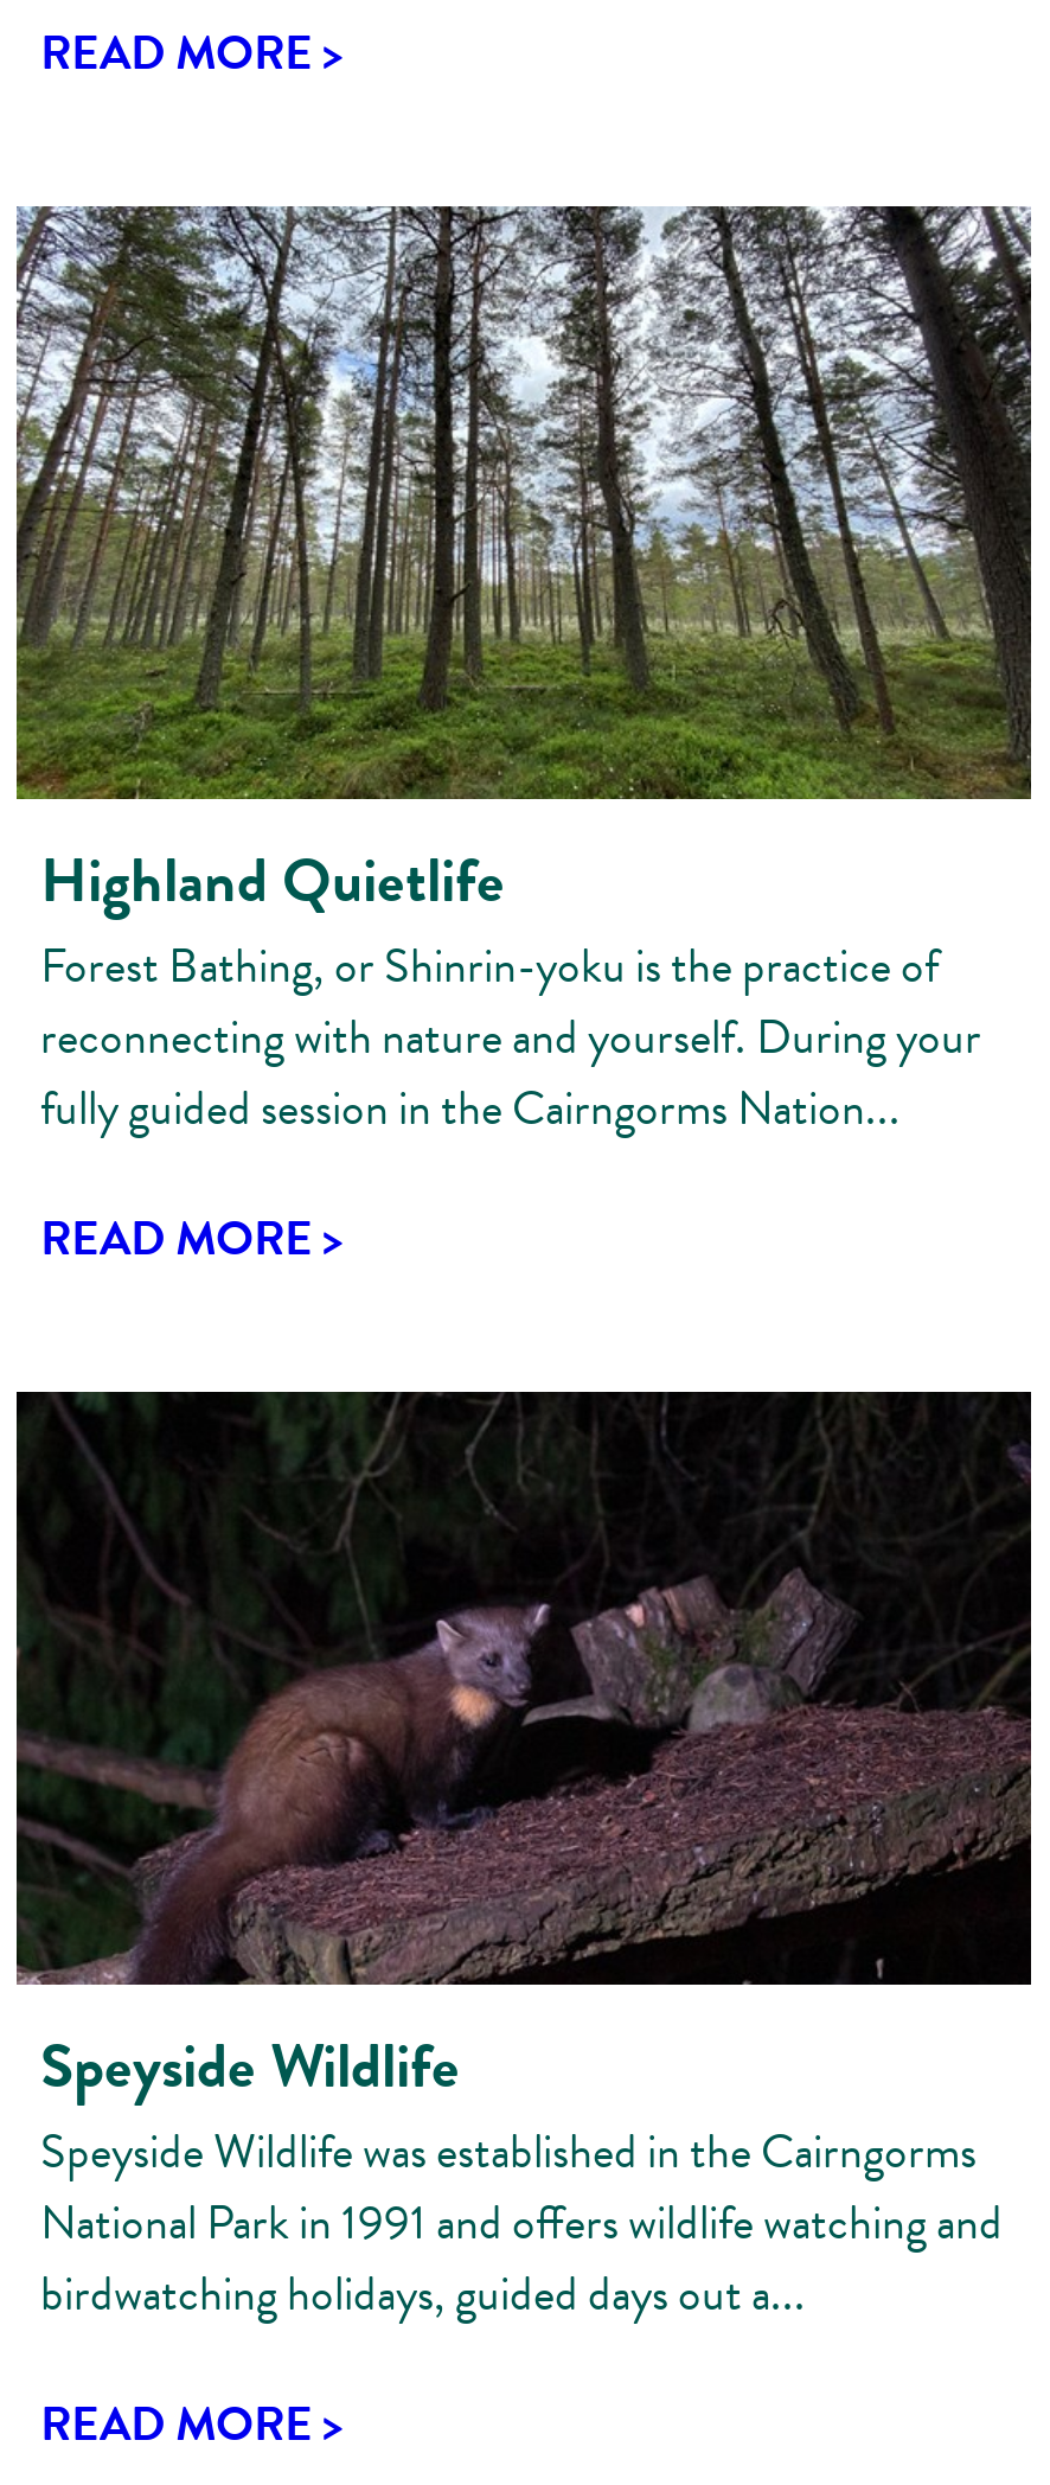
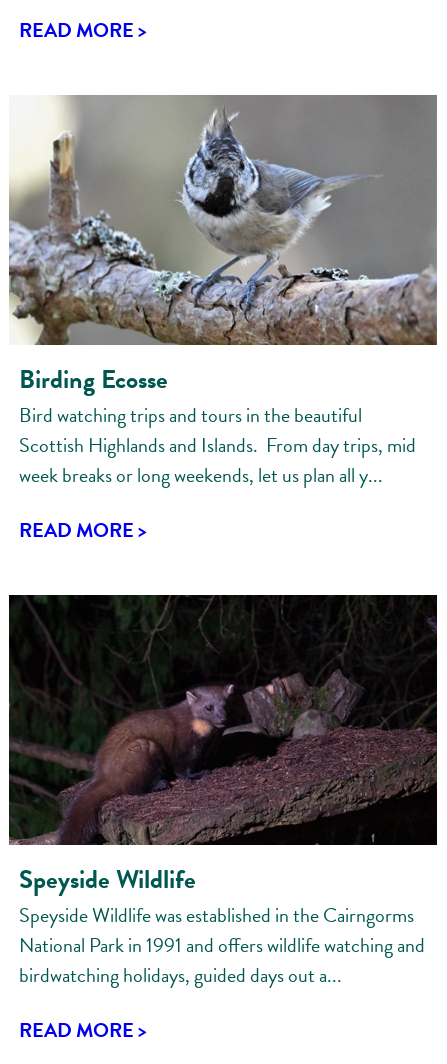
[14,204,1033,1143] [image] | Highland Quietlife | Forest Bathing, or Shinrin-yoku is the practice of | reconnecting with nature and yourself. During your | fully guided session in the Cairngorms Nation... -> [9,95,437,490] [image] | Birding Ecosse | Bird watching trips and tours in the beautiful | Scottish Highlands and Islands. From day trips, mid | week breaks or long weekends, let us plan all y...

